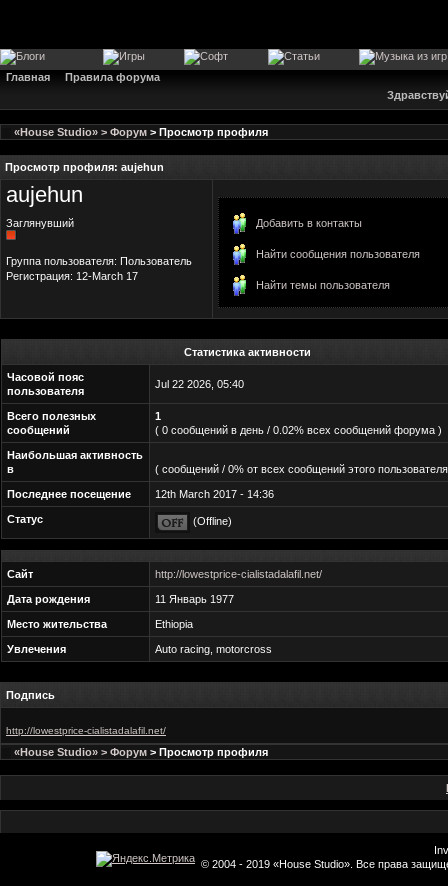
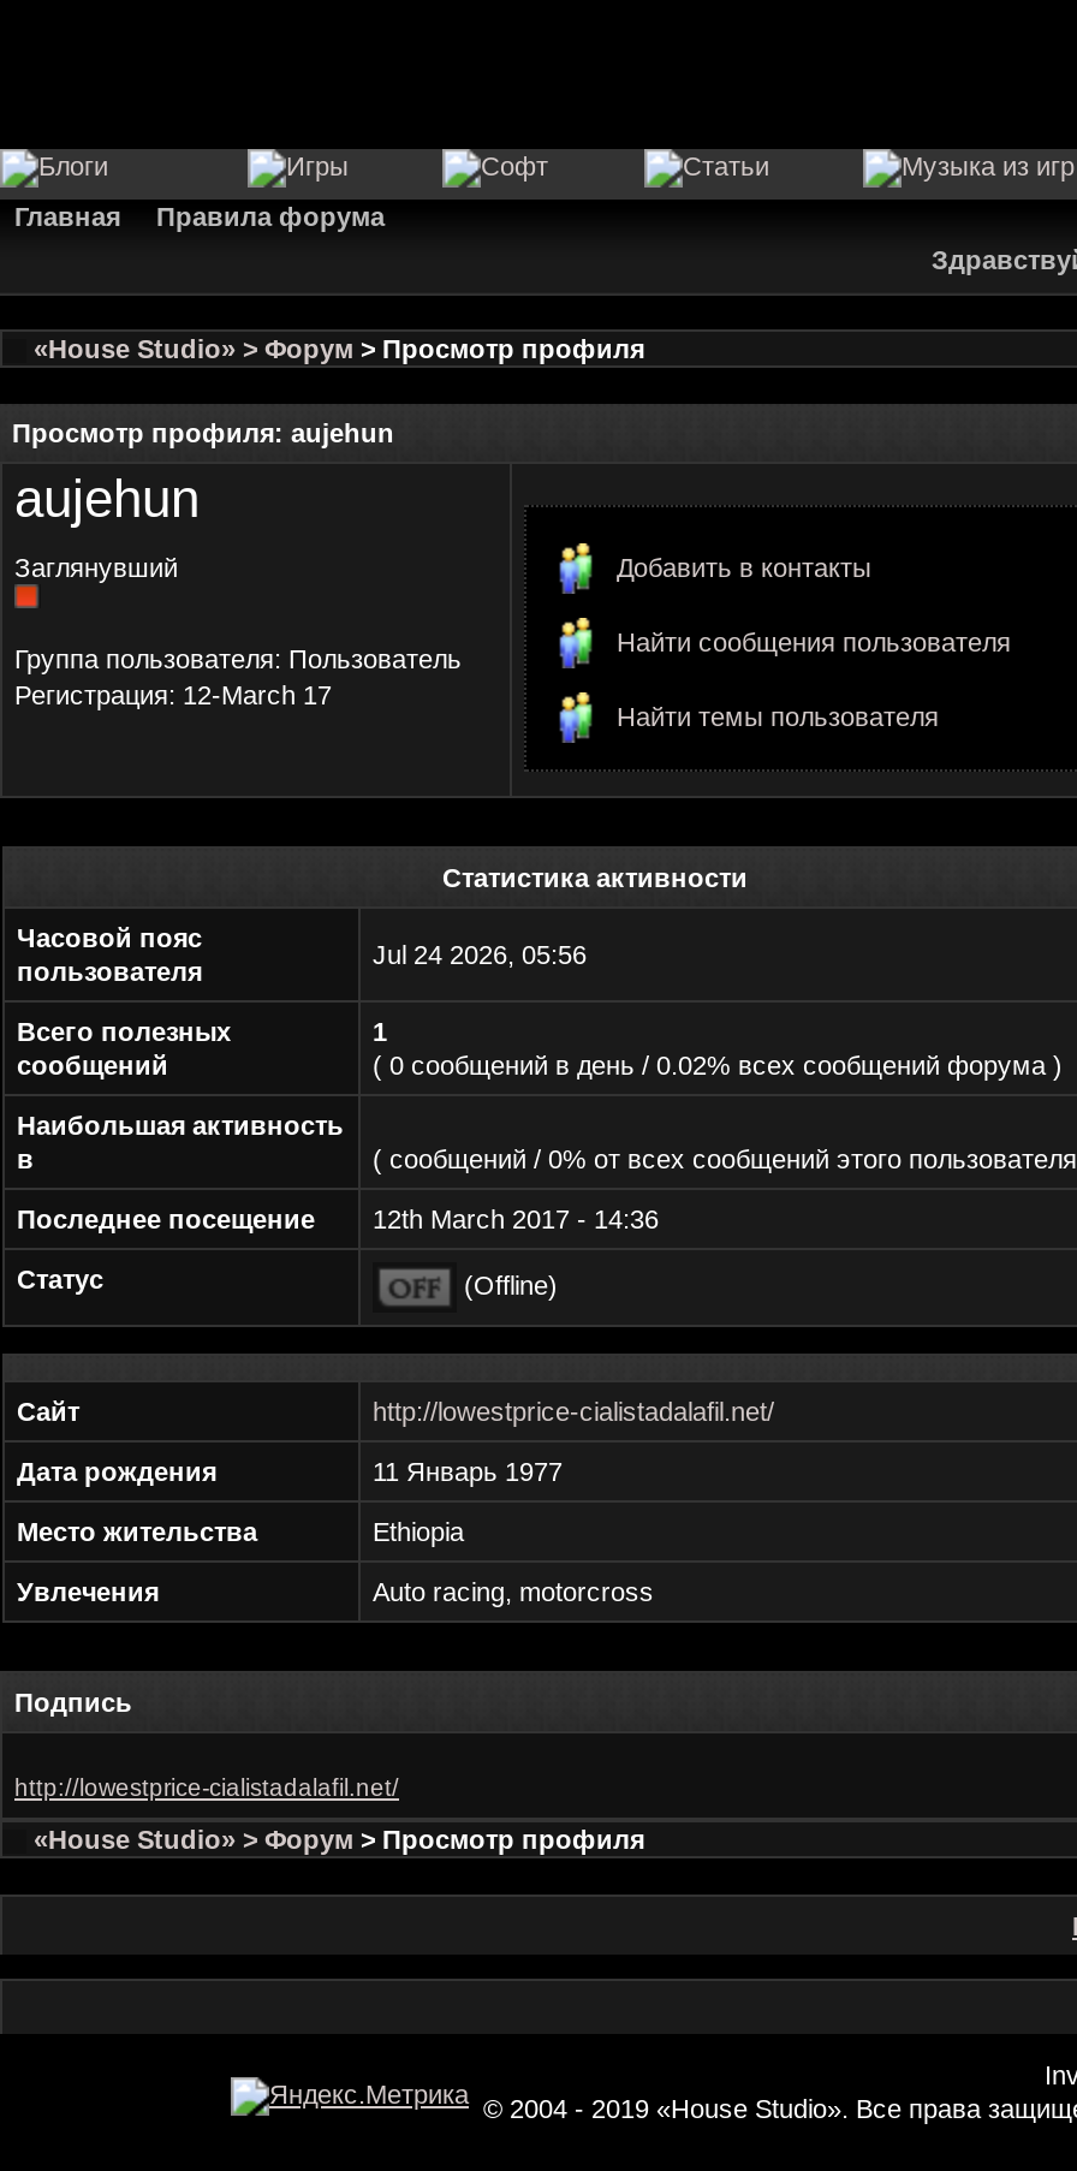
[155,378,244,390] Jul 22 2026, 05:40 -> [373,940,587,969] Jul 24 2026, 05:56

